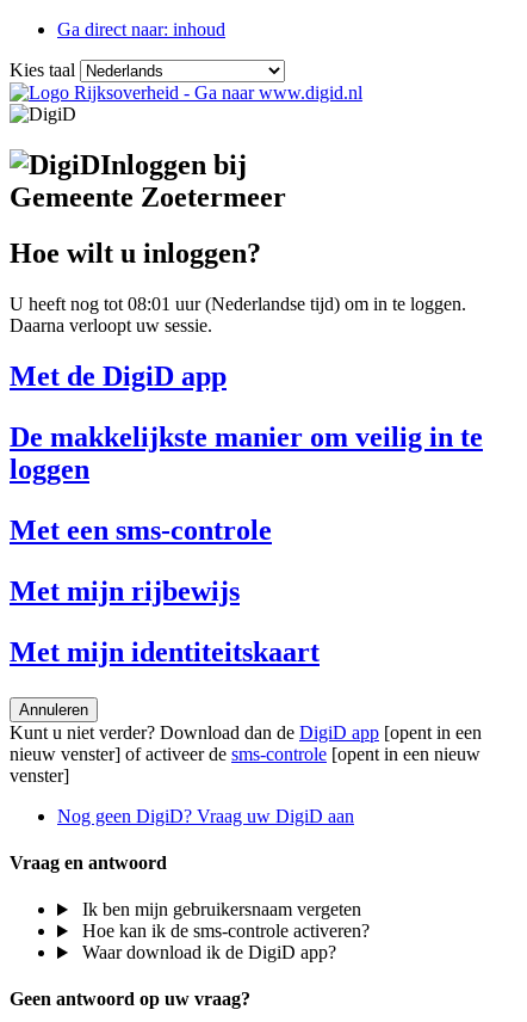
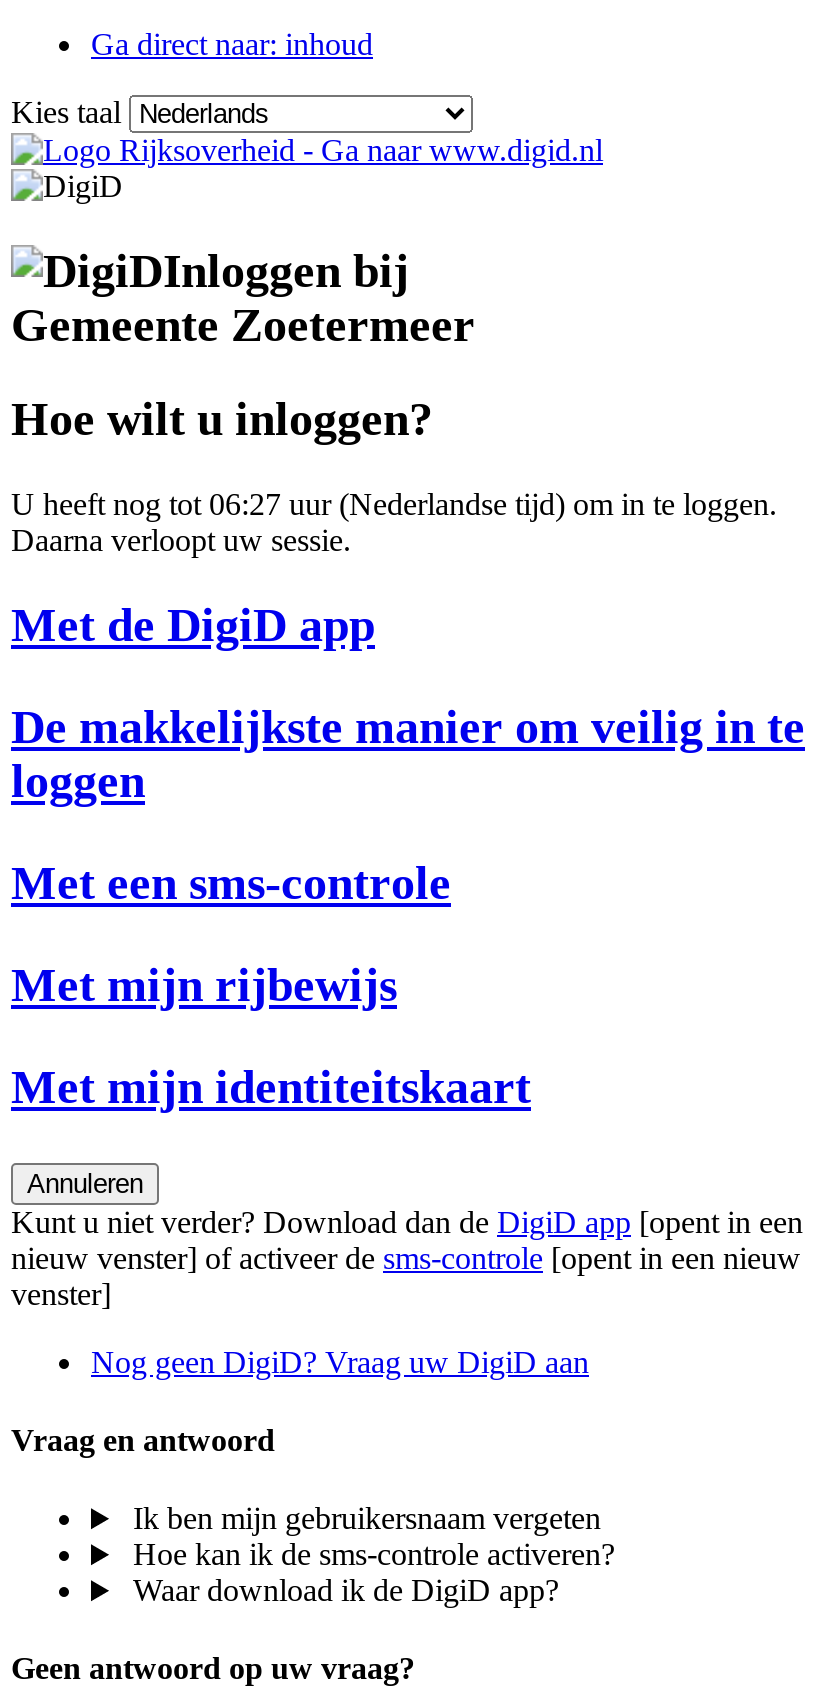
[10,293,466,314] U heeft nog tot 08:01 uur (Nederlandse tijd) om in te loggen. -> [11,486,777,520] U heeft nog tot 06:27 uur (Nederlandse tijd) om in te loggen.

